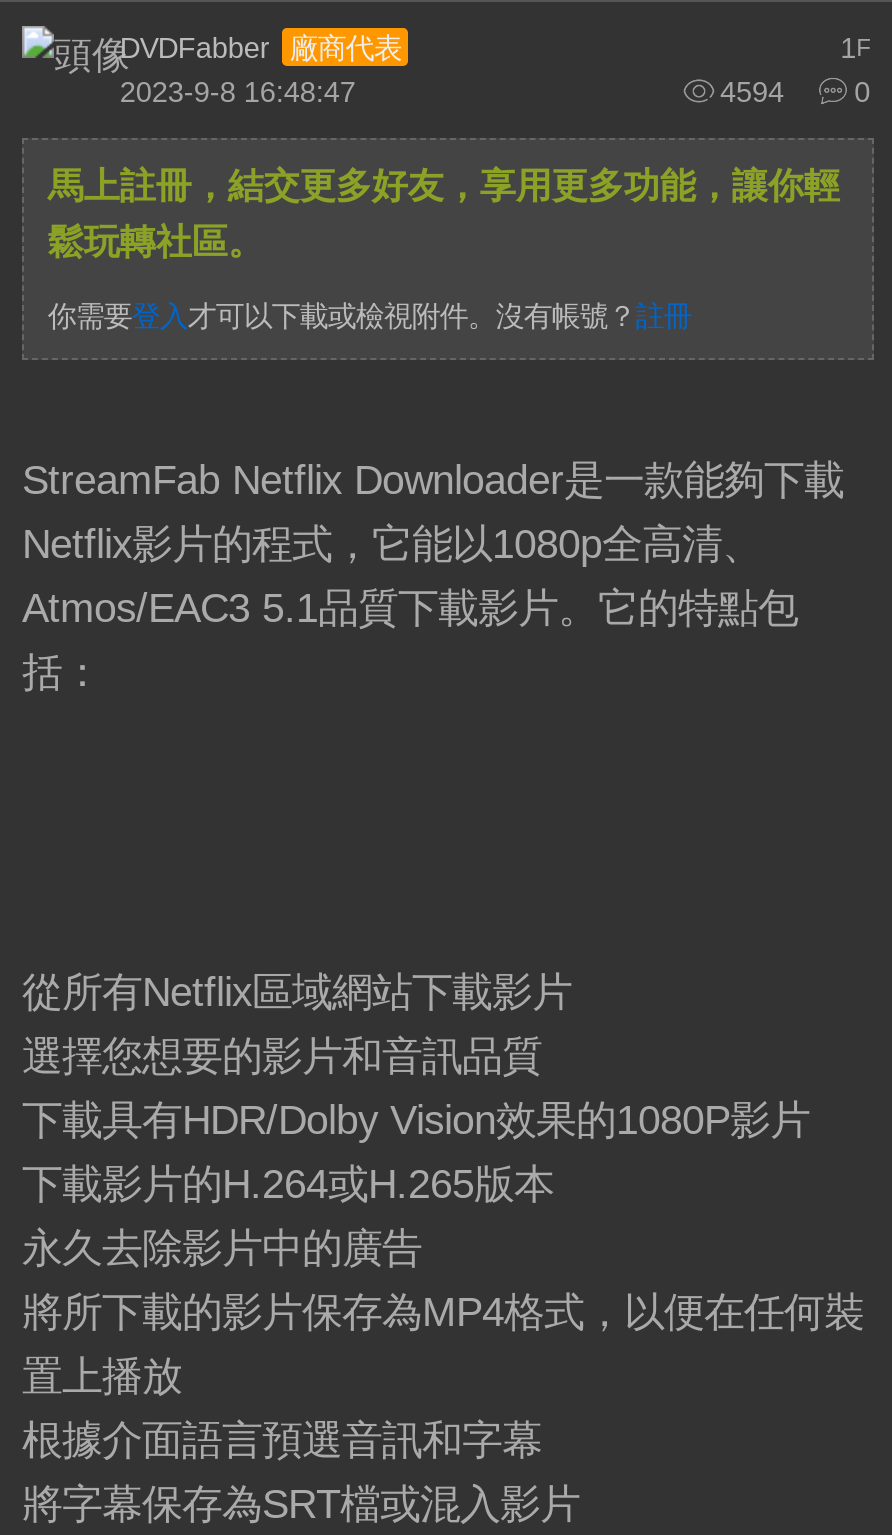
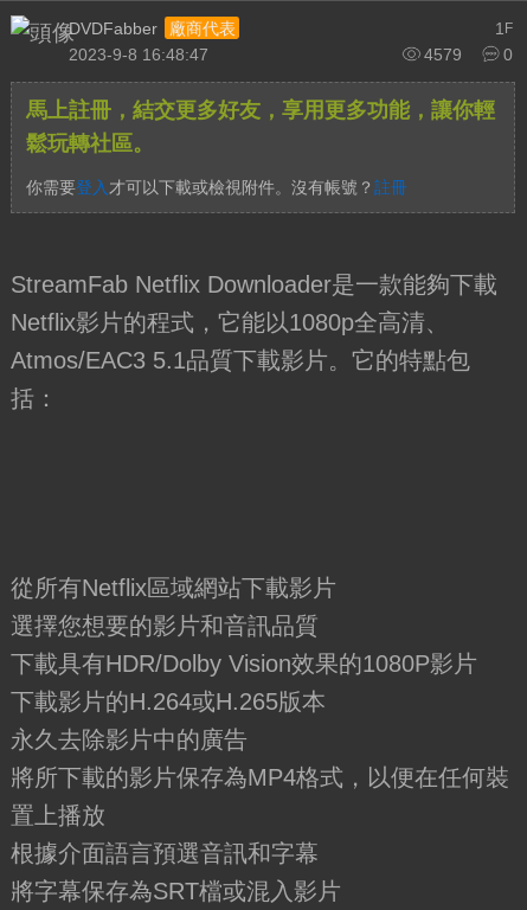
[720,76,870,108] 4594 0 -> [424,45,513,64] 4579 0

